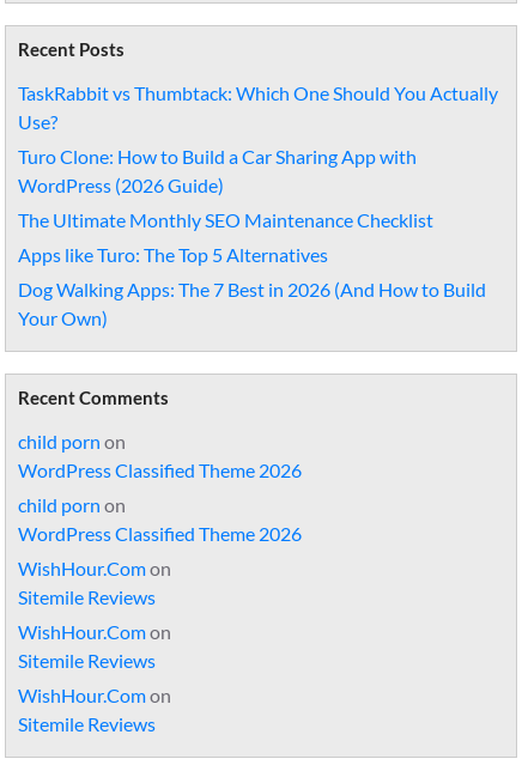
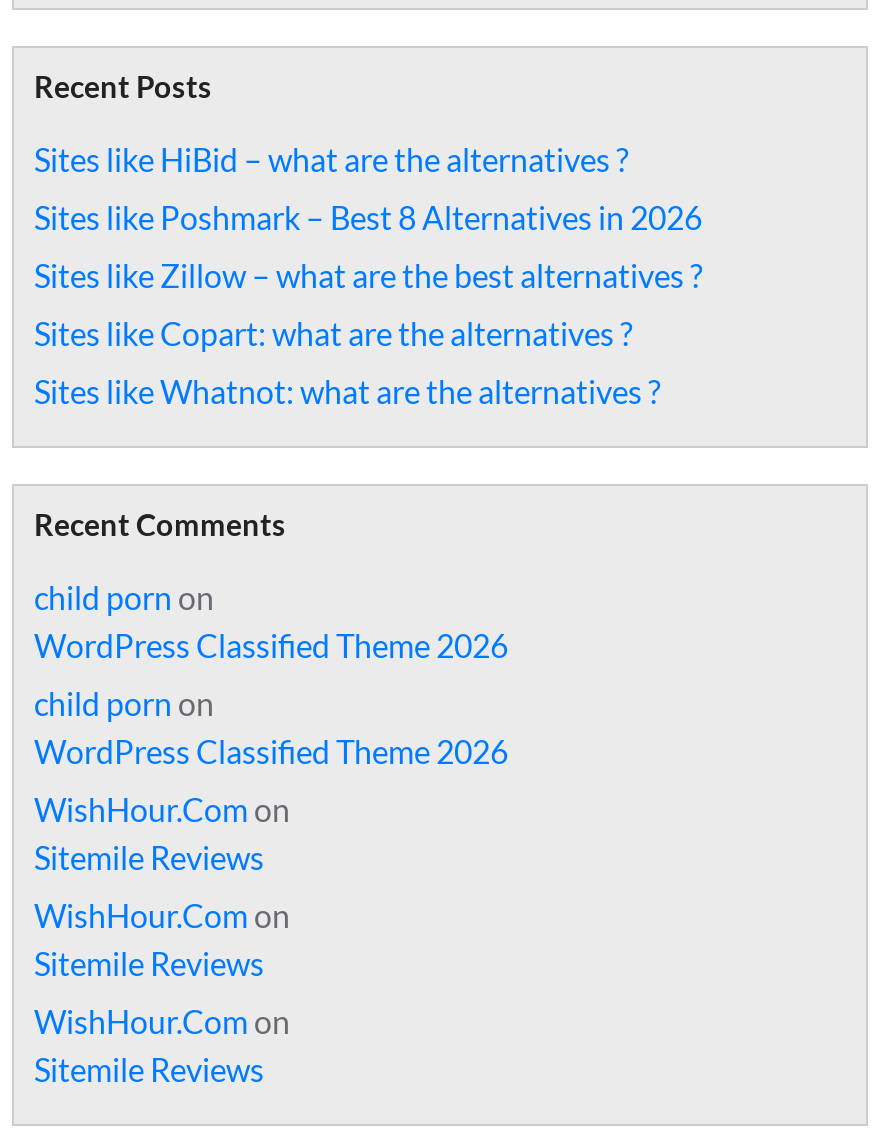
[18,81,498,133] TaskRabbit vs Thumbtack: Which One Should You Actually | Use? -> [34,140,628,178] Sites like HiBid – what are the alternatives ?
[18,145,417,196] Turo Clone: How to Build a Car Sharing App with | WordPress (2026 Guide) -> [34,198,702,236] Sites like Poshmark – Best 8 Alternatives in 2026
[18,208,433,231] The Ultimate Monthly SEO Maintenance Checklist -> [34,256,702,294] Sites like Zillow – what are the best alternatives ?
[18,243,328,266] Apps like Turo: The Top 5 Alternatives -> [34,314,632,352] Sites like Copart: what are the alternatives ?
[18,278,486,329] Dog Walking Apps: The 7 Best in 2026 (And How to Build | Your Own) -> [34,372,660,410] Sites like Whatnot: what are the alternatives ?

